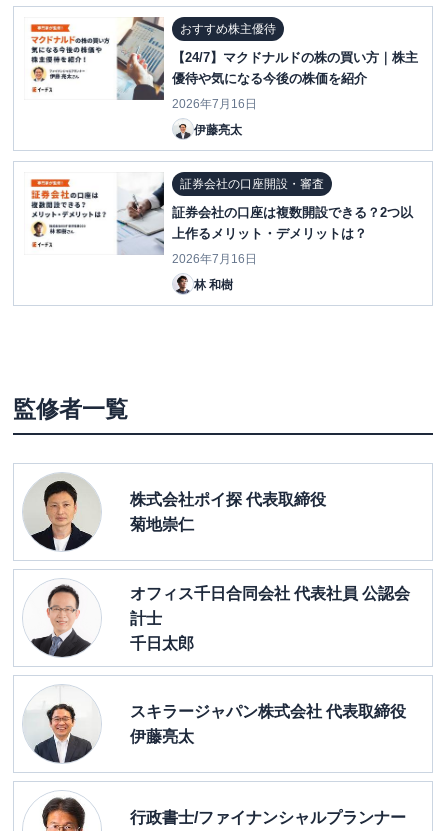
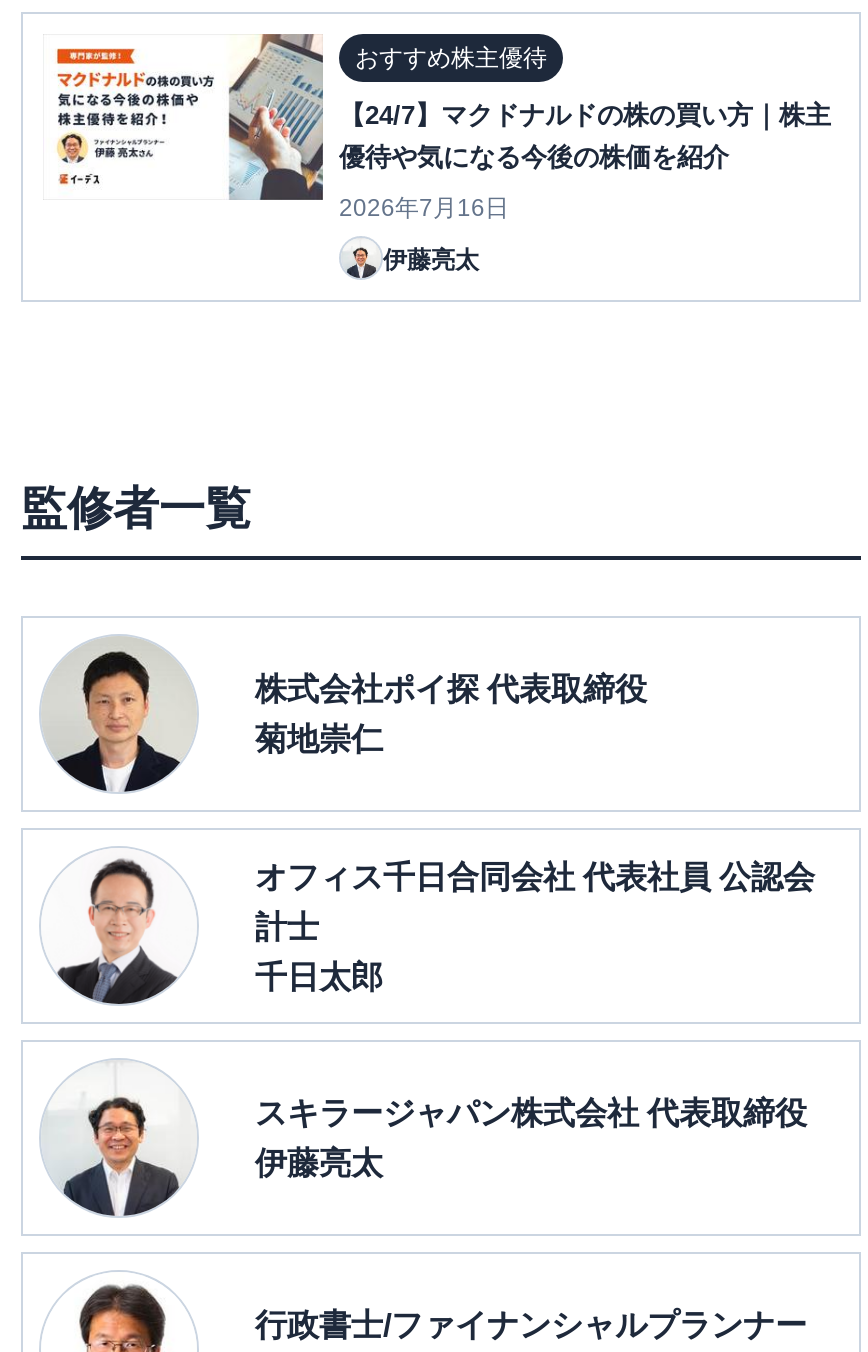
[116,177,413,291] [image] | 証券会社の口座開設・審査 | 証券会社の口座は複数開設できる？2つ以 | 上作るメリット・デメリットは？ | 2026年7月16日 | 林 和樹 -> none
[32,190,107,237] [image] -> none

